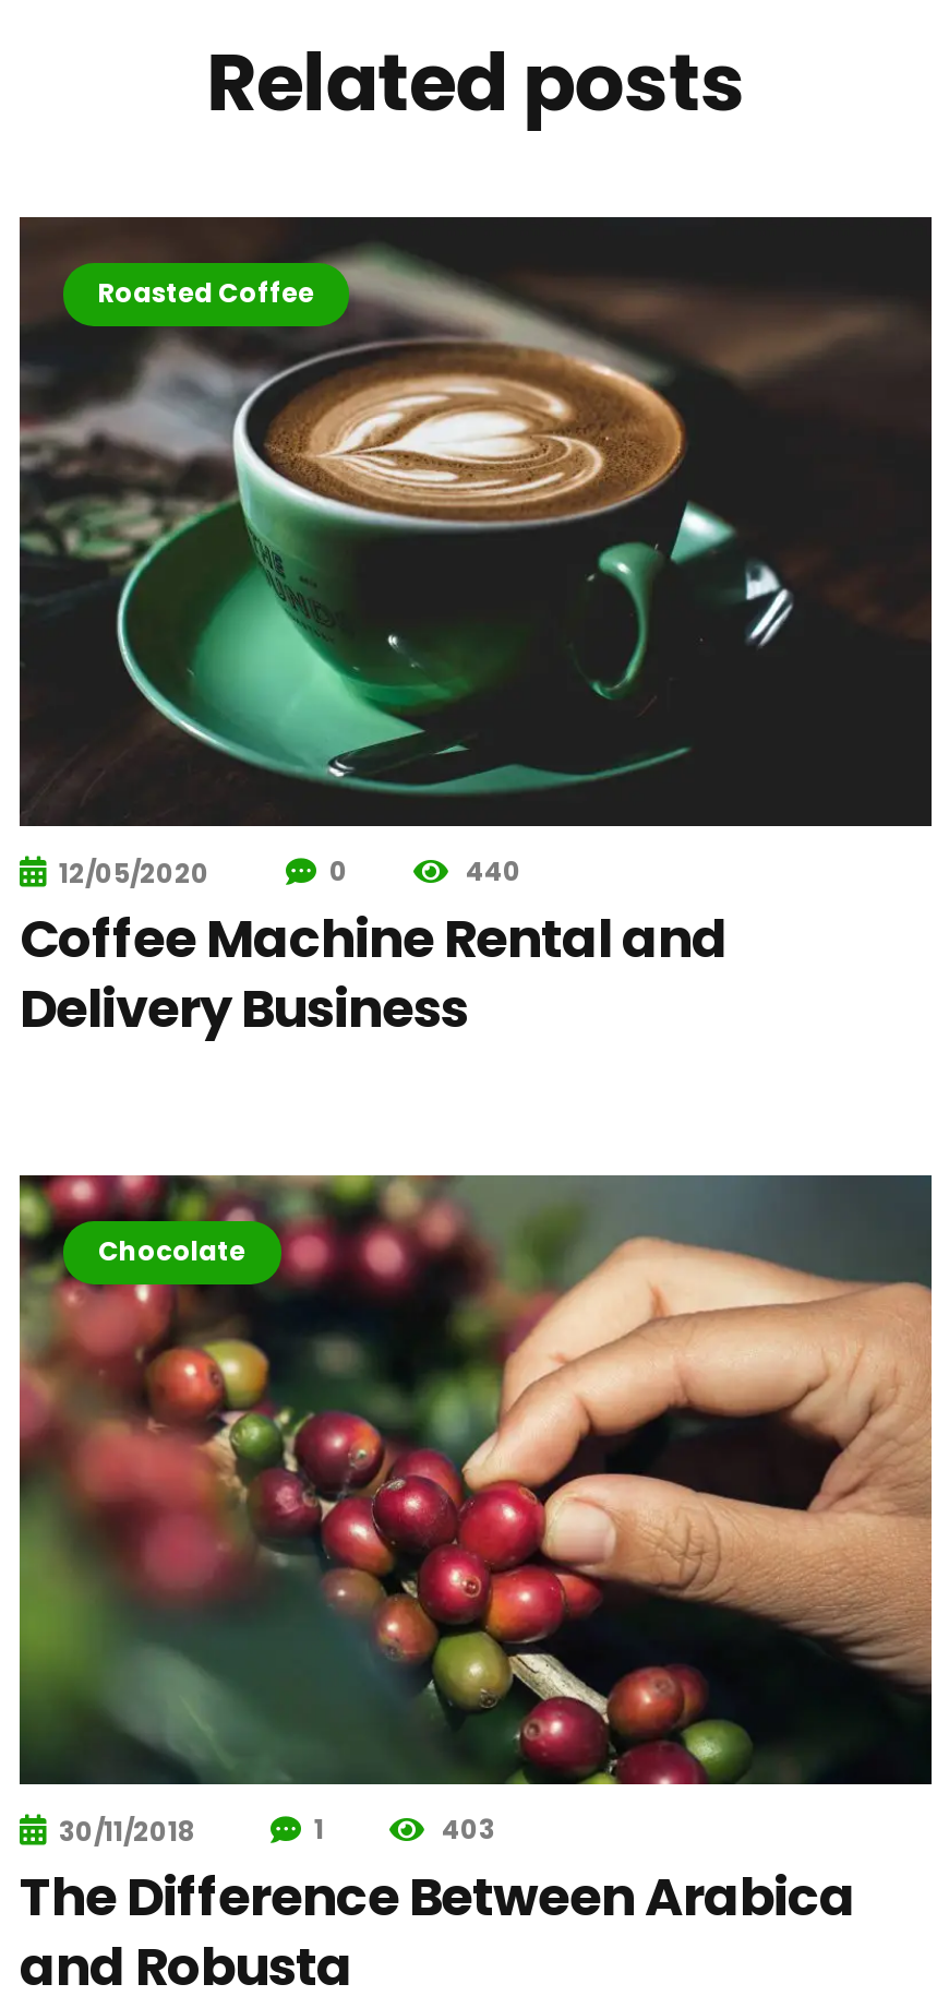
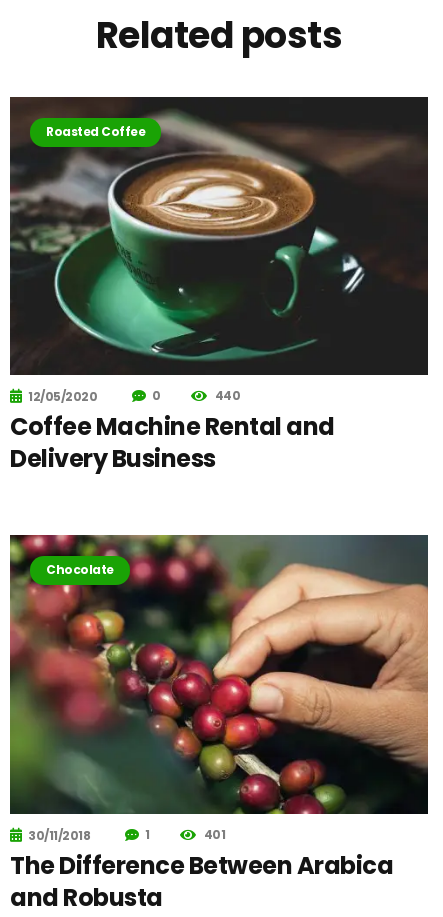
[442,1810,495,1847] 403 -> [203,826,225,843] 401

